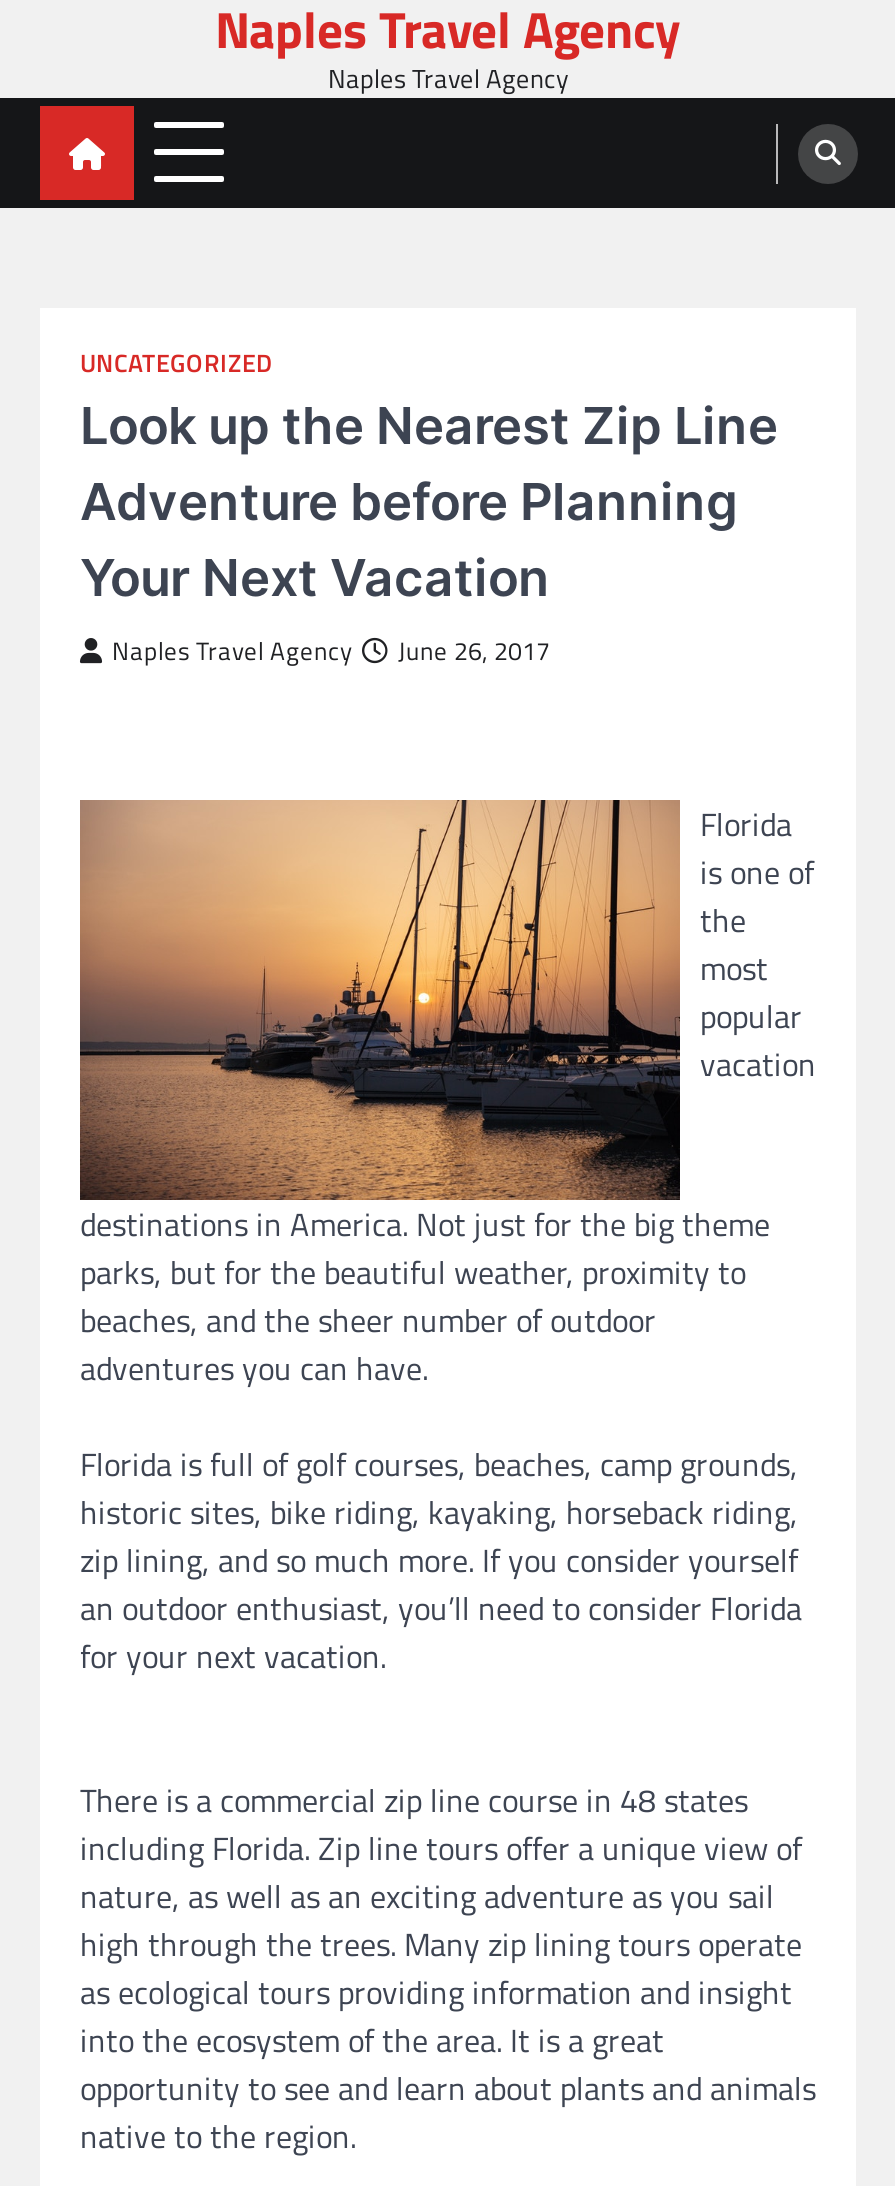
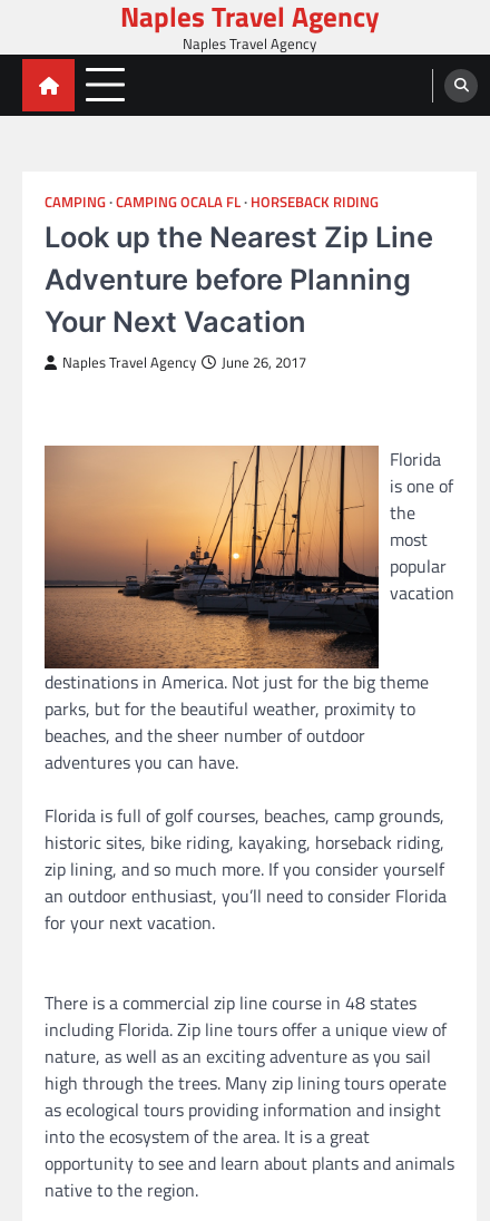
[80,344,272,382] UNCATEGORIZED -> [45,192,379,213] CAMPING CAMPING OCALA FL HORSEBACK RIDING

